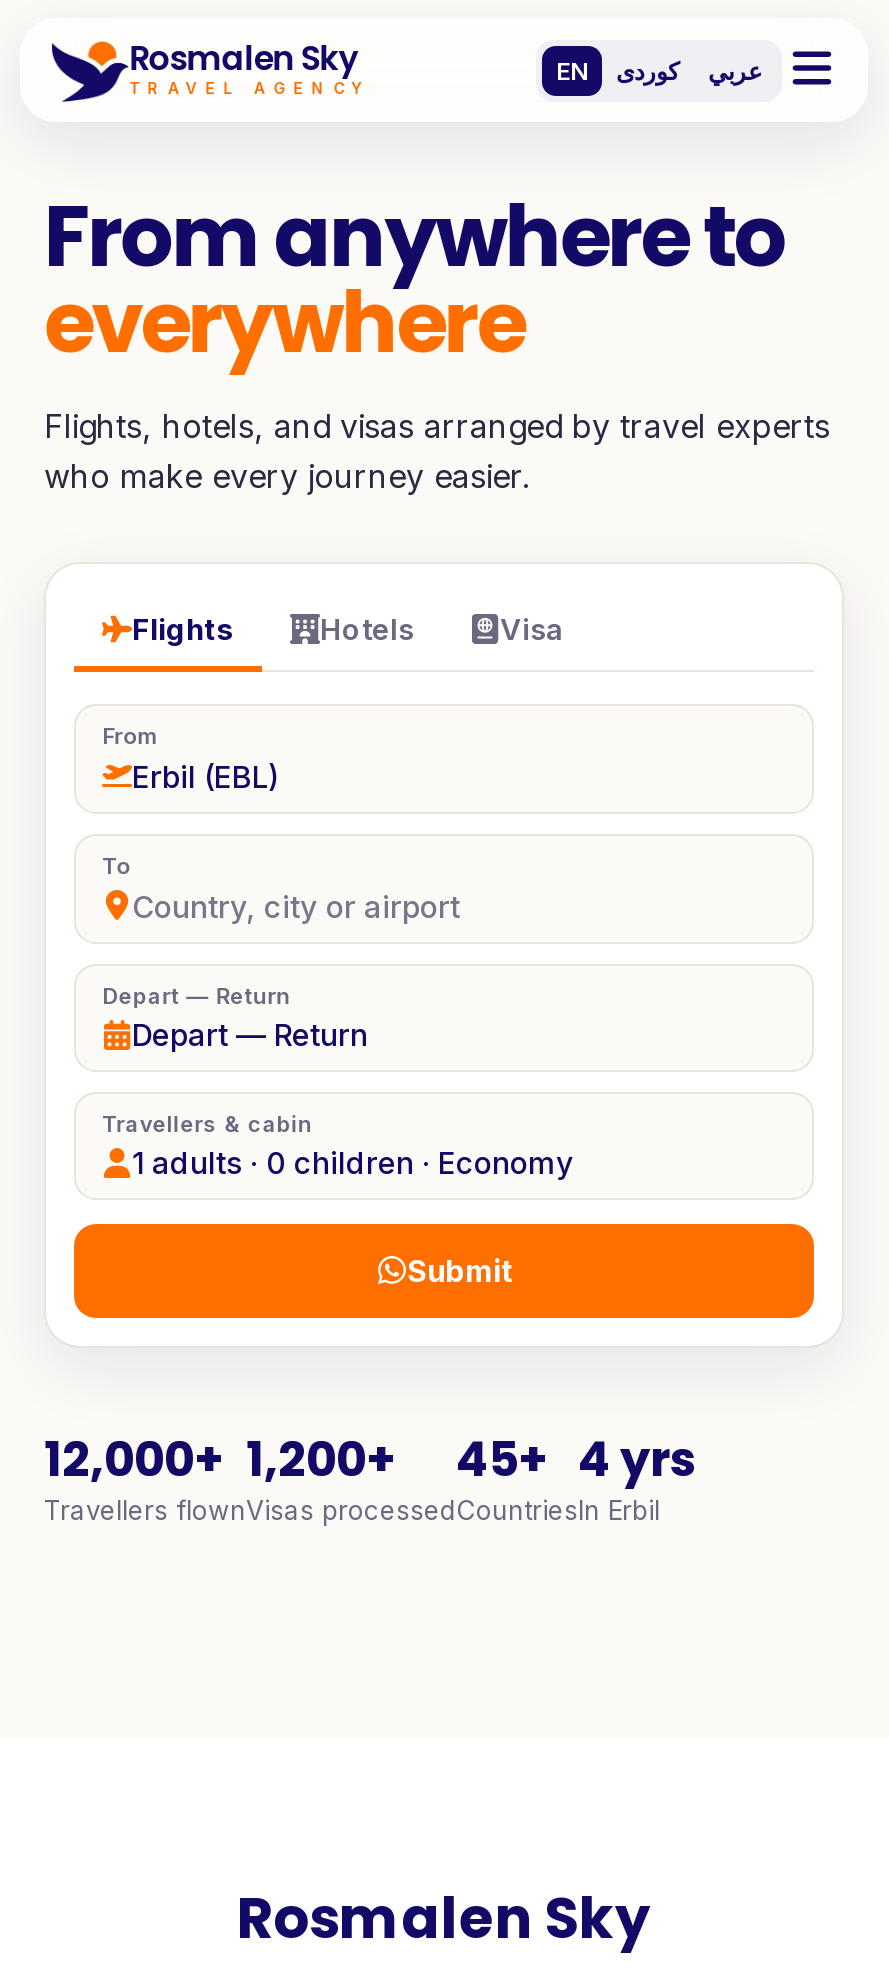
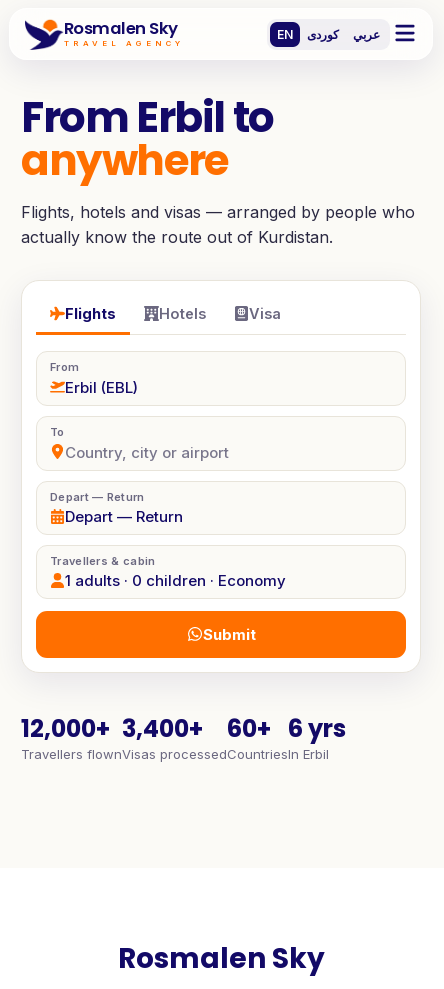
[44,178,830,496] From anywhere to | everywhere | Flights, hotels, and visas arranged by travel experts | who make every journey easier. -> [21,88,415,247] From Erbil to | anywhere | Flights, hotels and visas — arranged by people who | actually know the route out of Kurdistan.
[246,1425,394,1491] 1,200+ -> [122,711,203,744] 3,400+
[456,1425,546,1491] 45+ -> [227,711,271,744] 60+
[578,1425,696,1491] 4 yrs -> [288,711,346,744] 6 yrs

